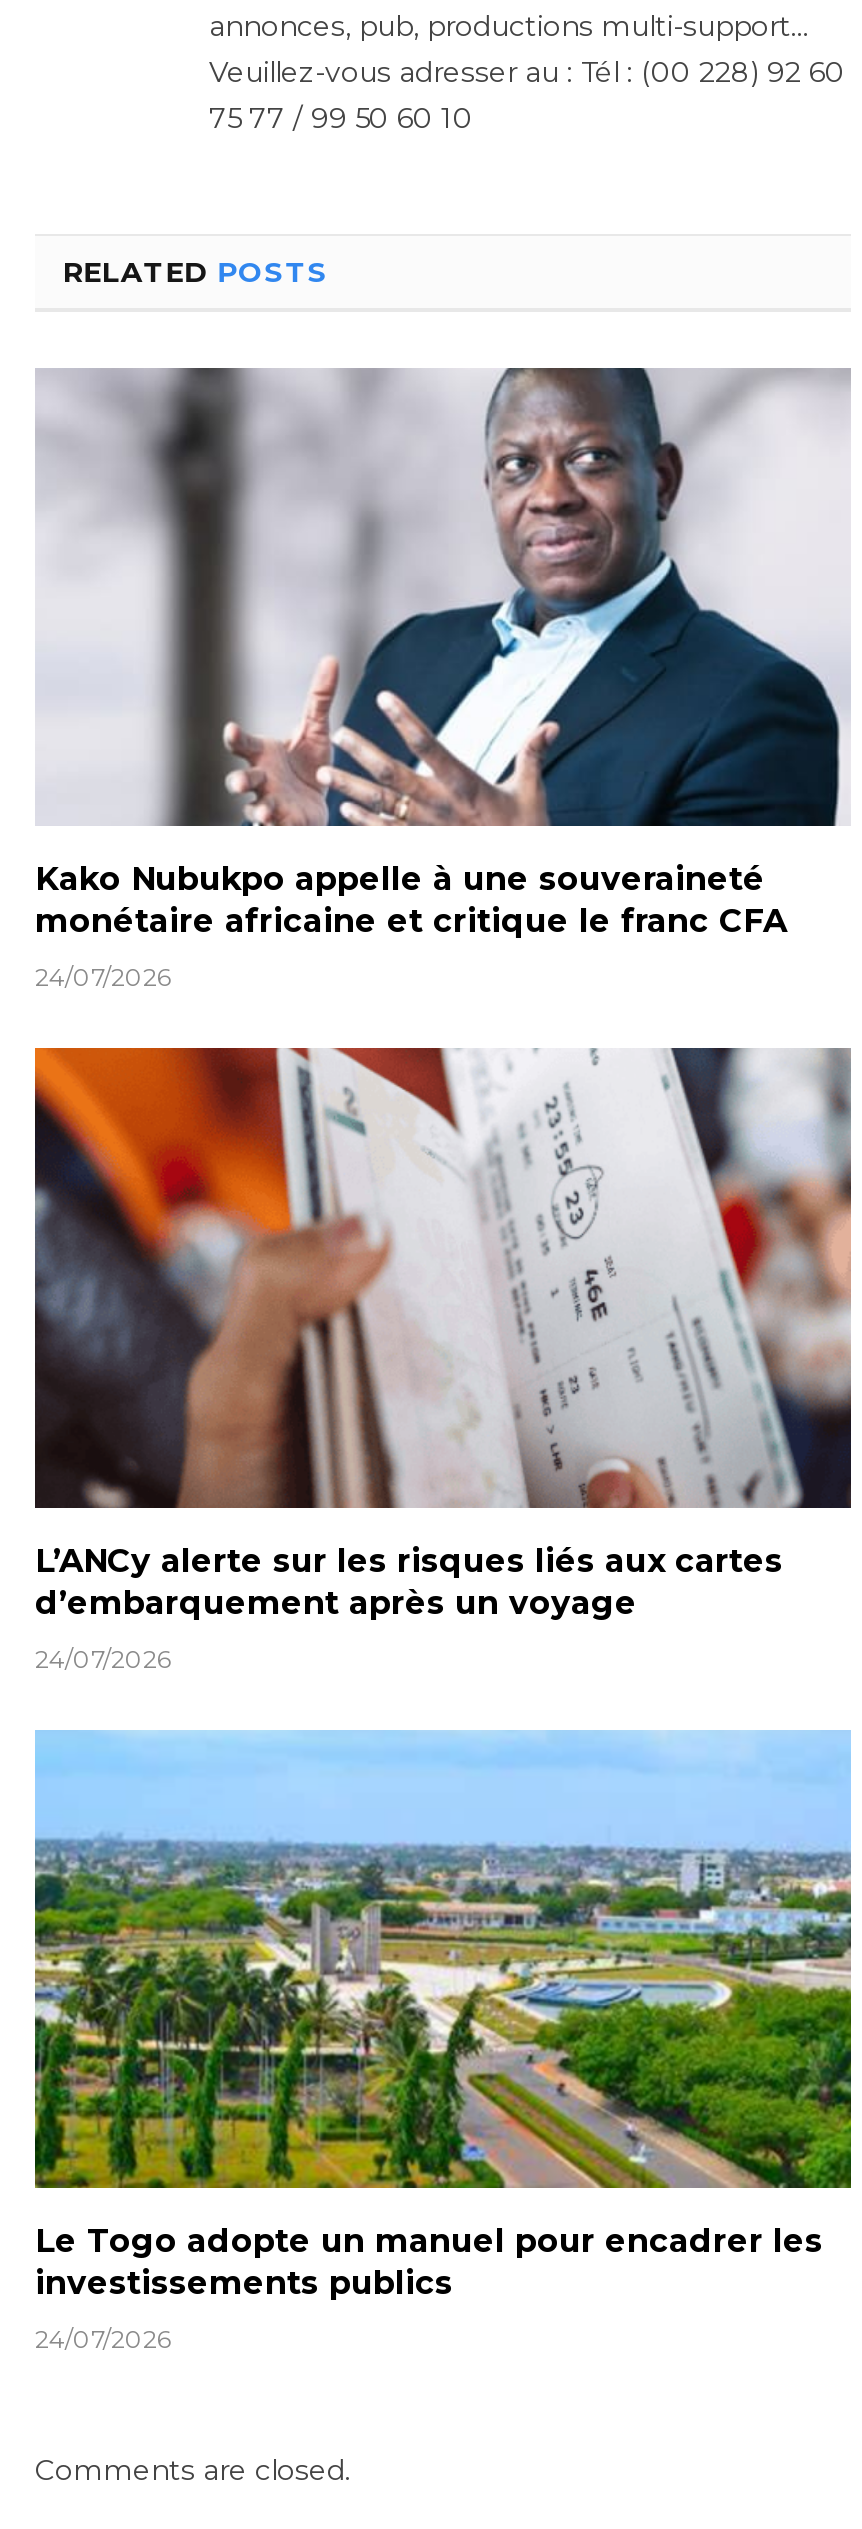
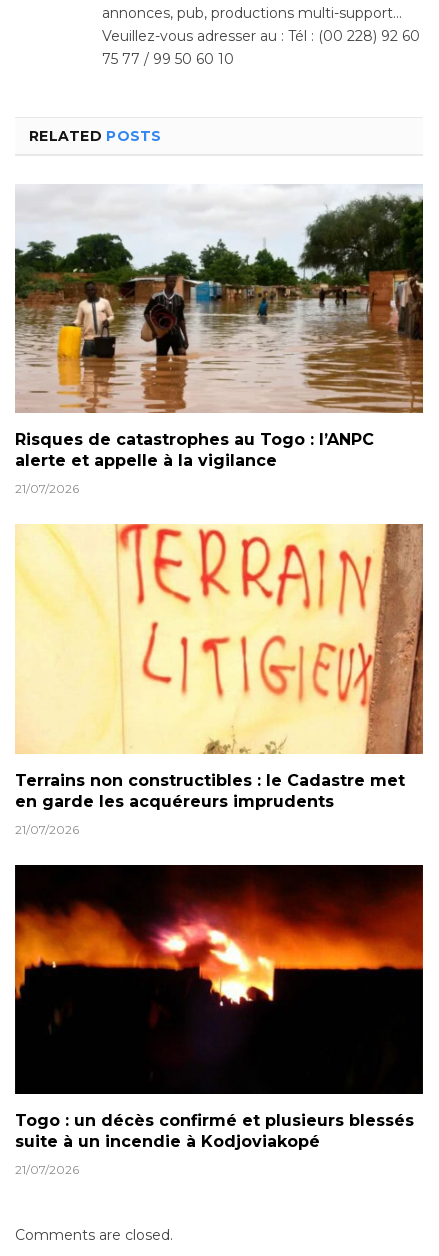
[35,366,851,941] [image] | Kako Nubukpo appelle à une souveraineté | monétaire africaine et critique le franc CFA -> [14,184,424,470] [image] | Risques de catastrophes au Togo : l’ANPC | alerte et appelle à la vigilance
[35,963,171,993] 24/07/2026 -> [15,481,79,496] 21/07/2026
[33,1046,853,1622] [image] | L’ANCy alerte sur les risques liés aux cartes | d’embarquement après un voyage -> [15,523,424,811] [image] | Terrains non constructibles : le Cadastre met | en garde les acquéreurs imprudents
[35,1644,171,1674] 24/07/2026 -> [15,822,79,837] 21/07/2026
[33,1730,853,2303] [image] | Le Togo adopte un manuel pour encadrer les | investissements publics -> [14,864,424,1151] [image] | Togo : un décès confirmé et plusieurs blessés | suite à un incendie à Kodjoviakopé
[35,2325,171,2355] 24/07/2026 -> [15,1162,79,1177] 21/07/2026

